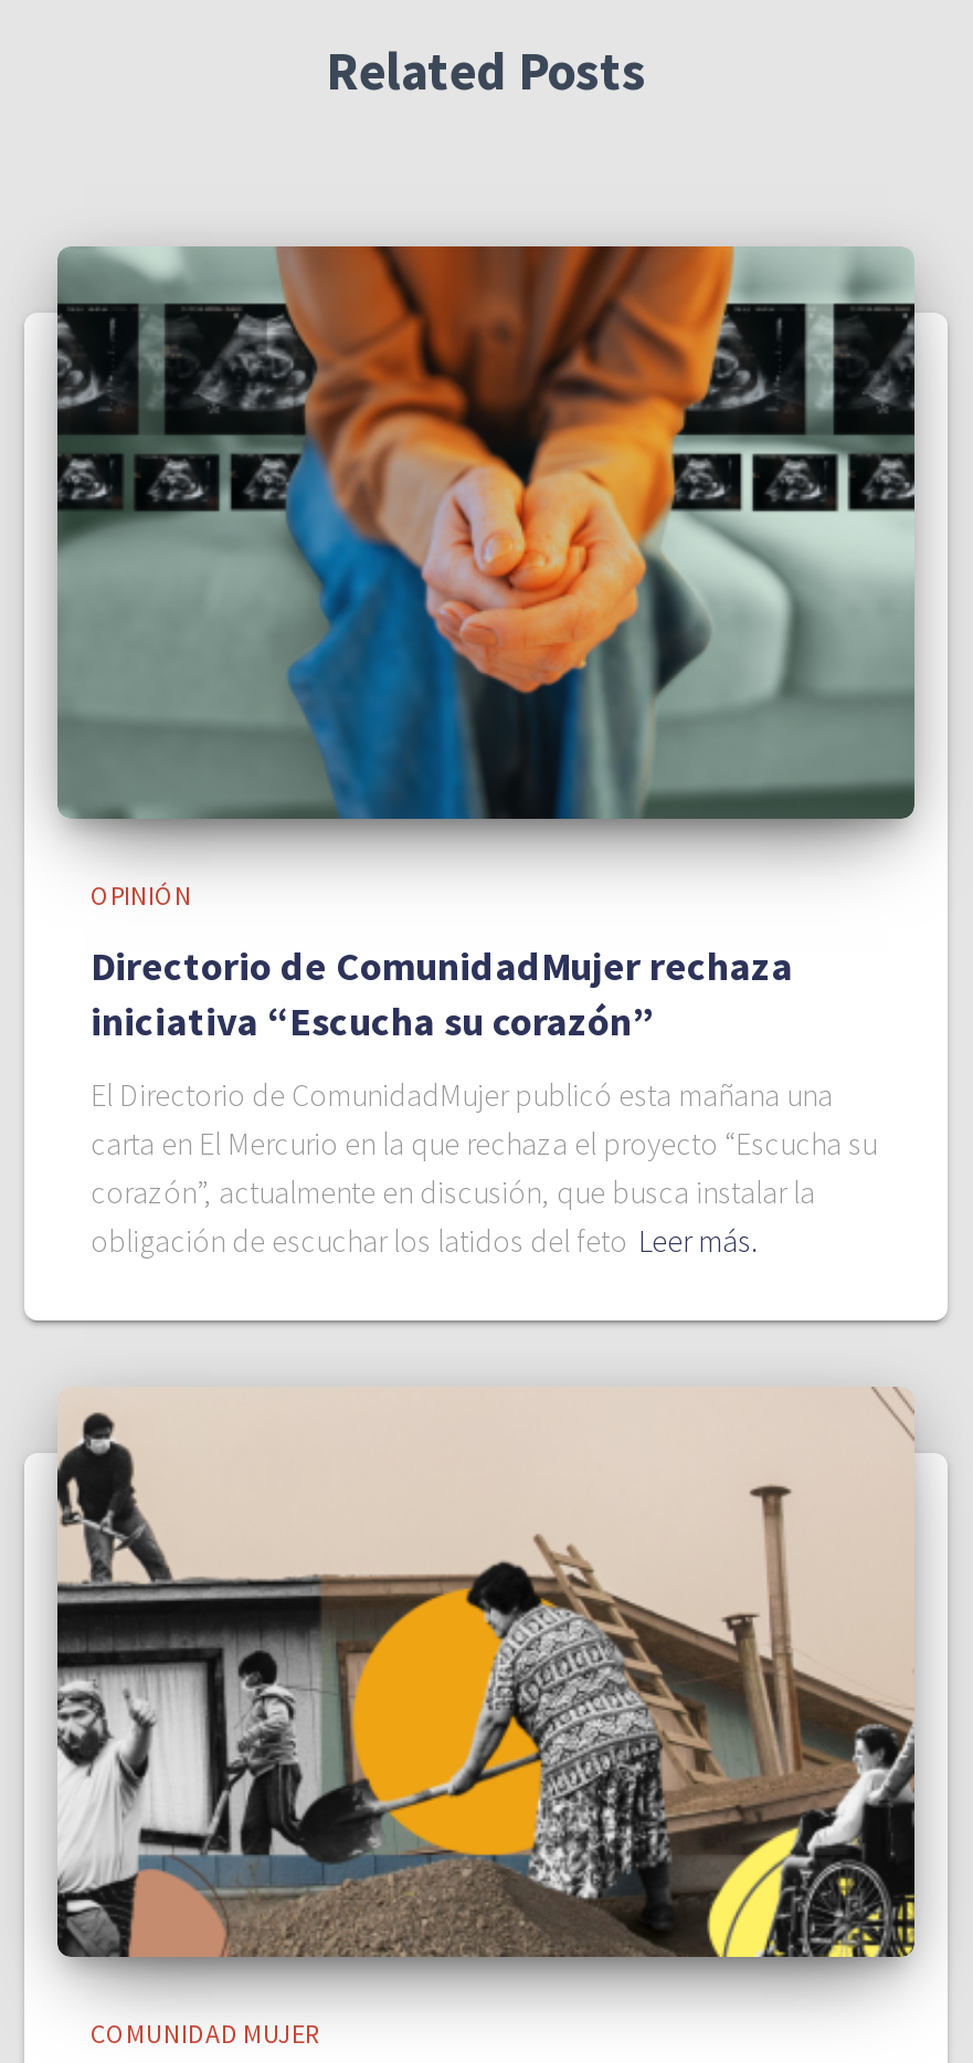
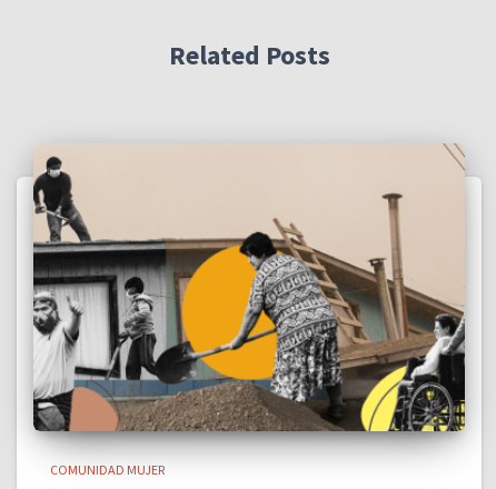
[55,244,917,1260] [image] | OPINIÓN | Directorio de ComunidadMujer rechaza | iniciativa “Escucha su corazón” | El Directorio de ComunidadMujer publicó esta mañana una | carta en El Mercurio en la que rechaza el proyecto “Escucha su | corazón”, actualmente en discusión, que busca instalar la | obligación de escuchar los latidos del feto Leer más. -> none

